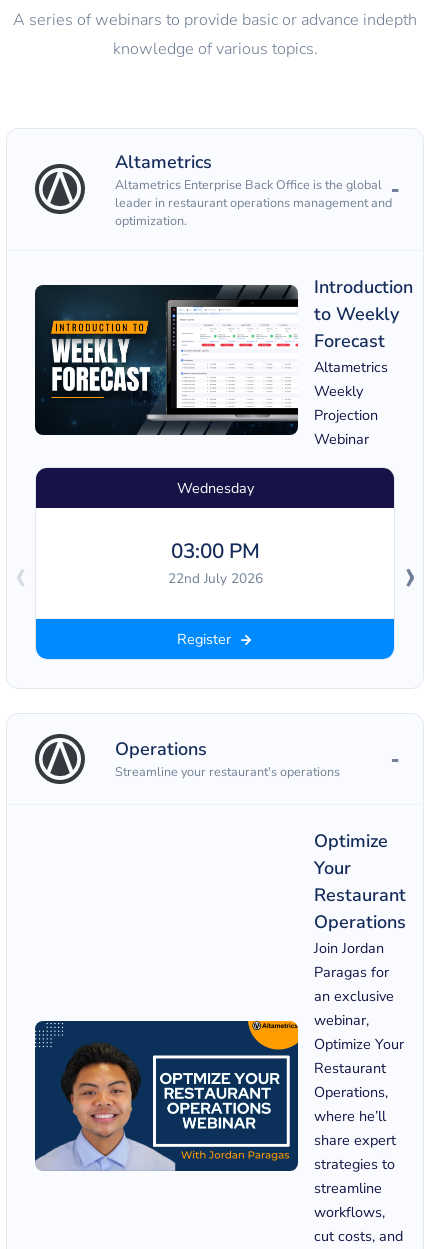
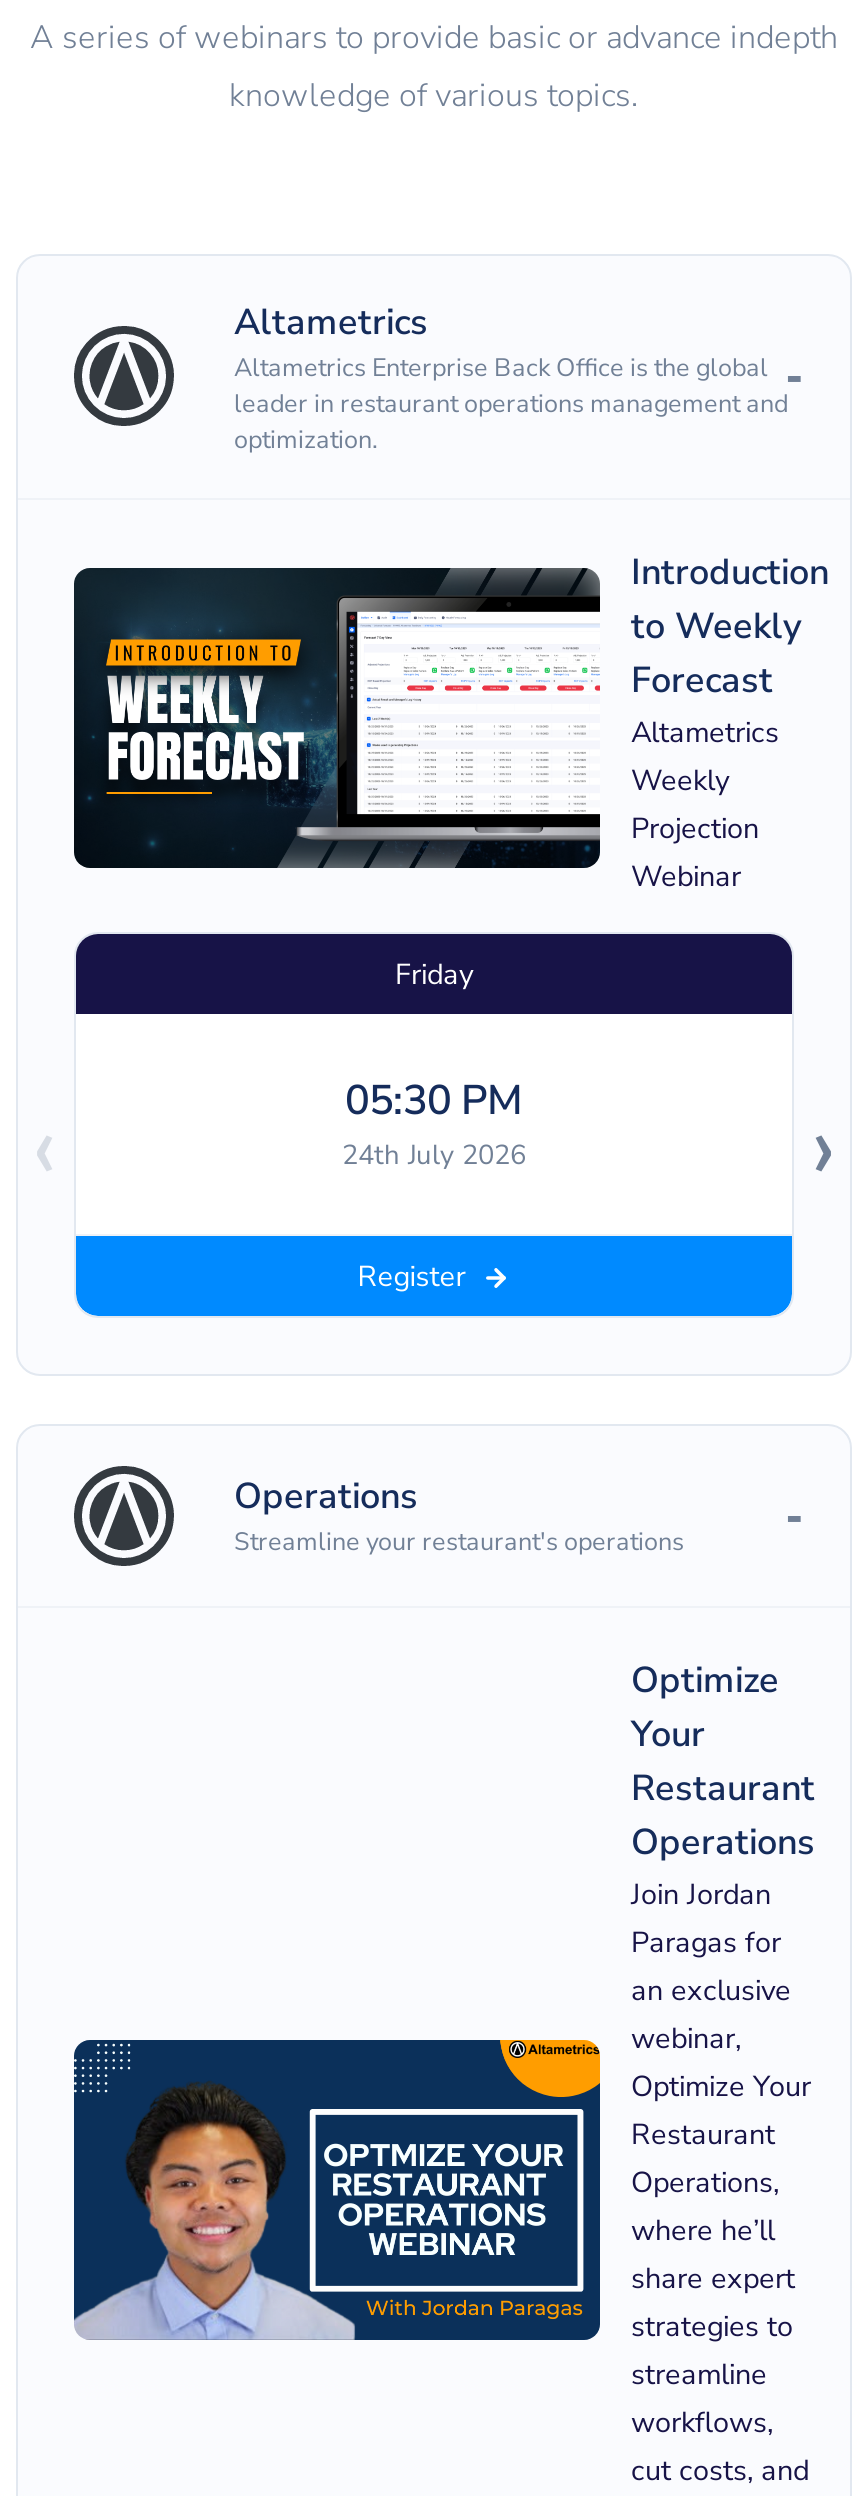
[176,477,253,497] Wednesday -> [395,953,473,993] Friday
[167,536,262,587] 03:00 PM | 22nd July 2026 -> [342,1071,526,1173] 05:30 PM | 24th July 2026

